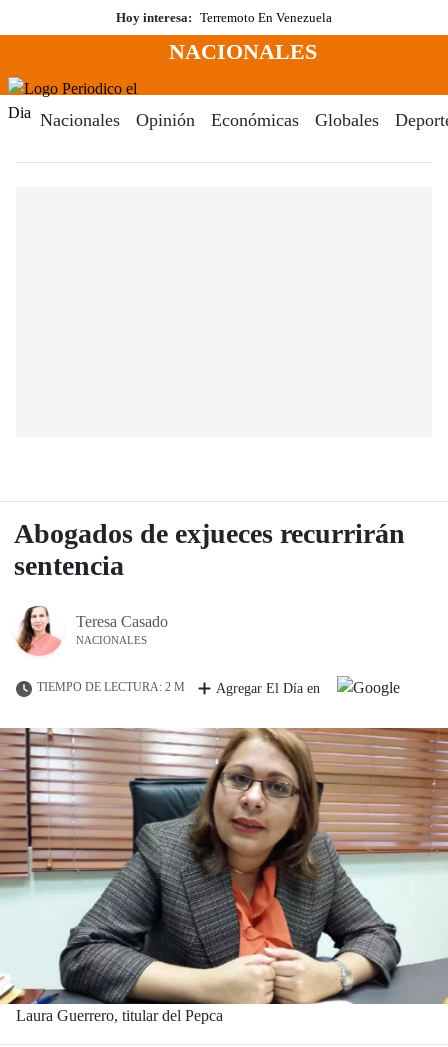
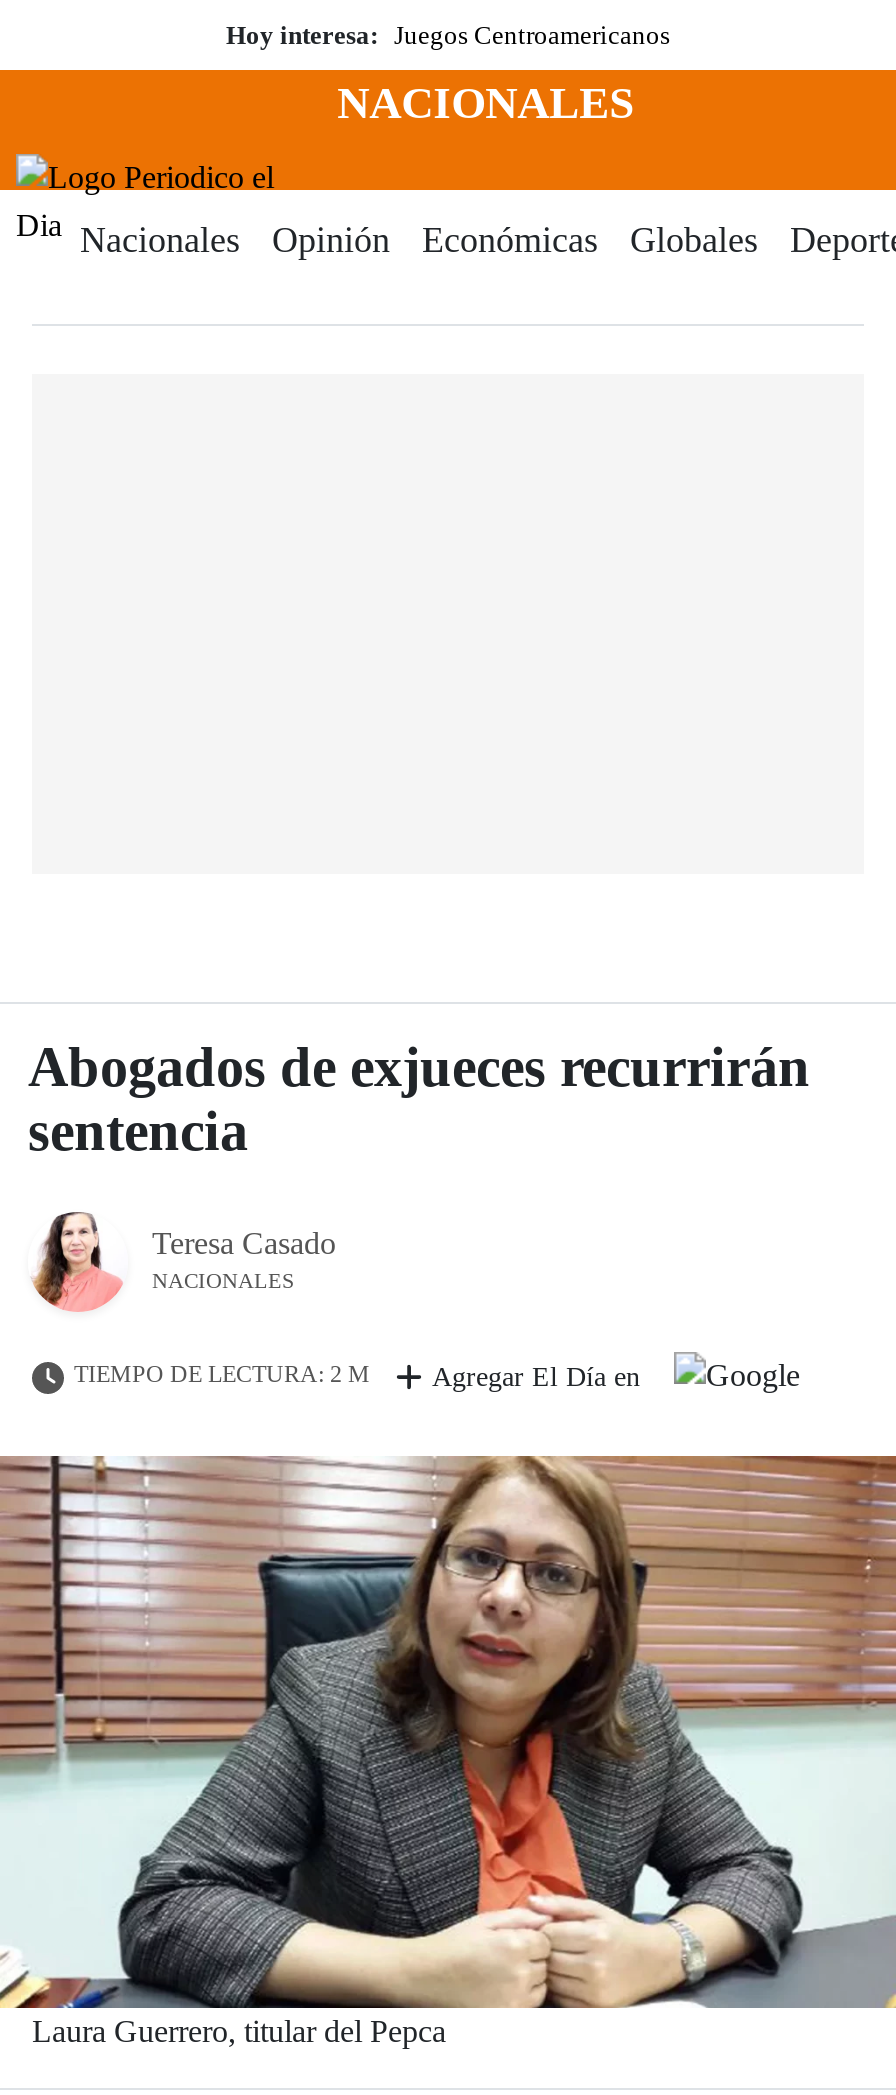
[116,10,332,25] Hoy interesa: Terremoto En Venezuela -> [226,20,670,50] Hoy interesa: Juegos Centroamericanos

